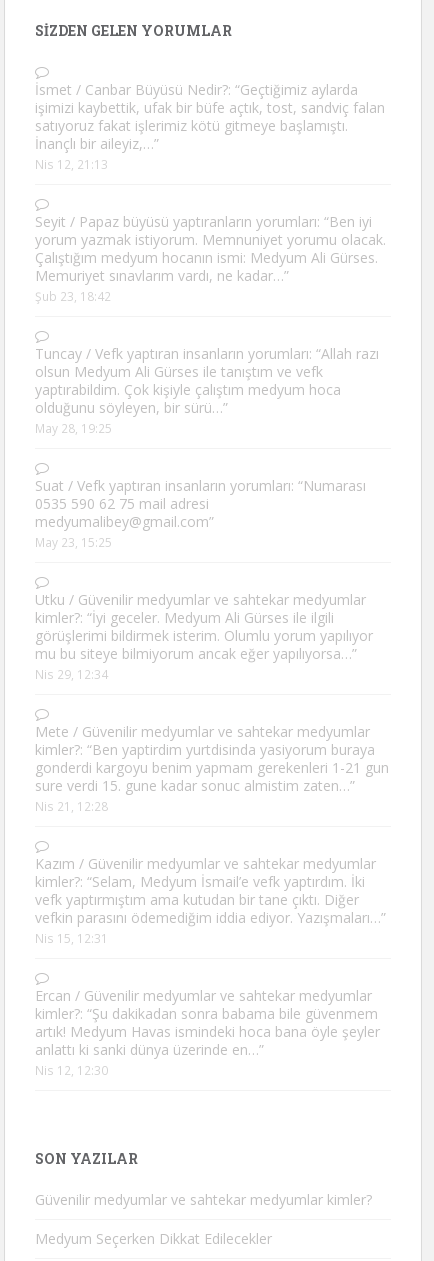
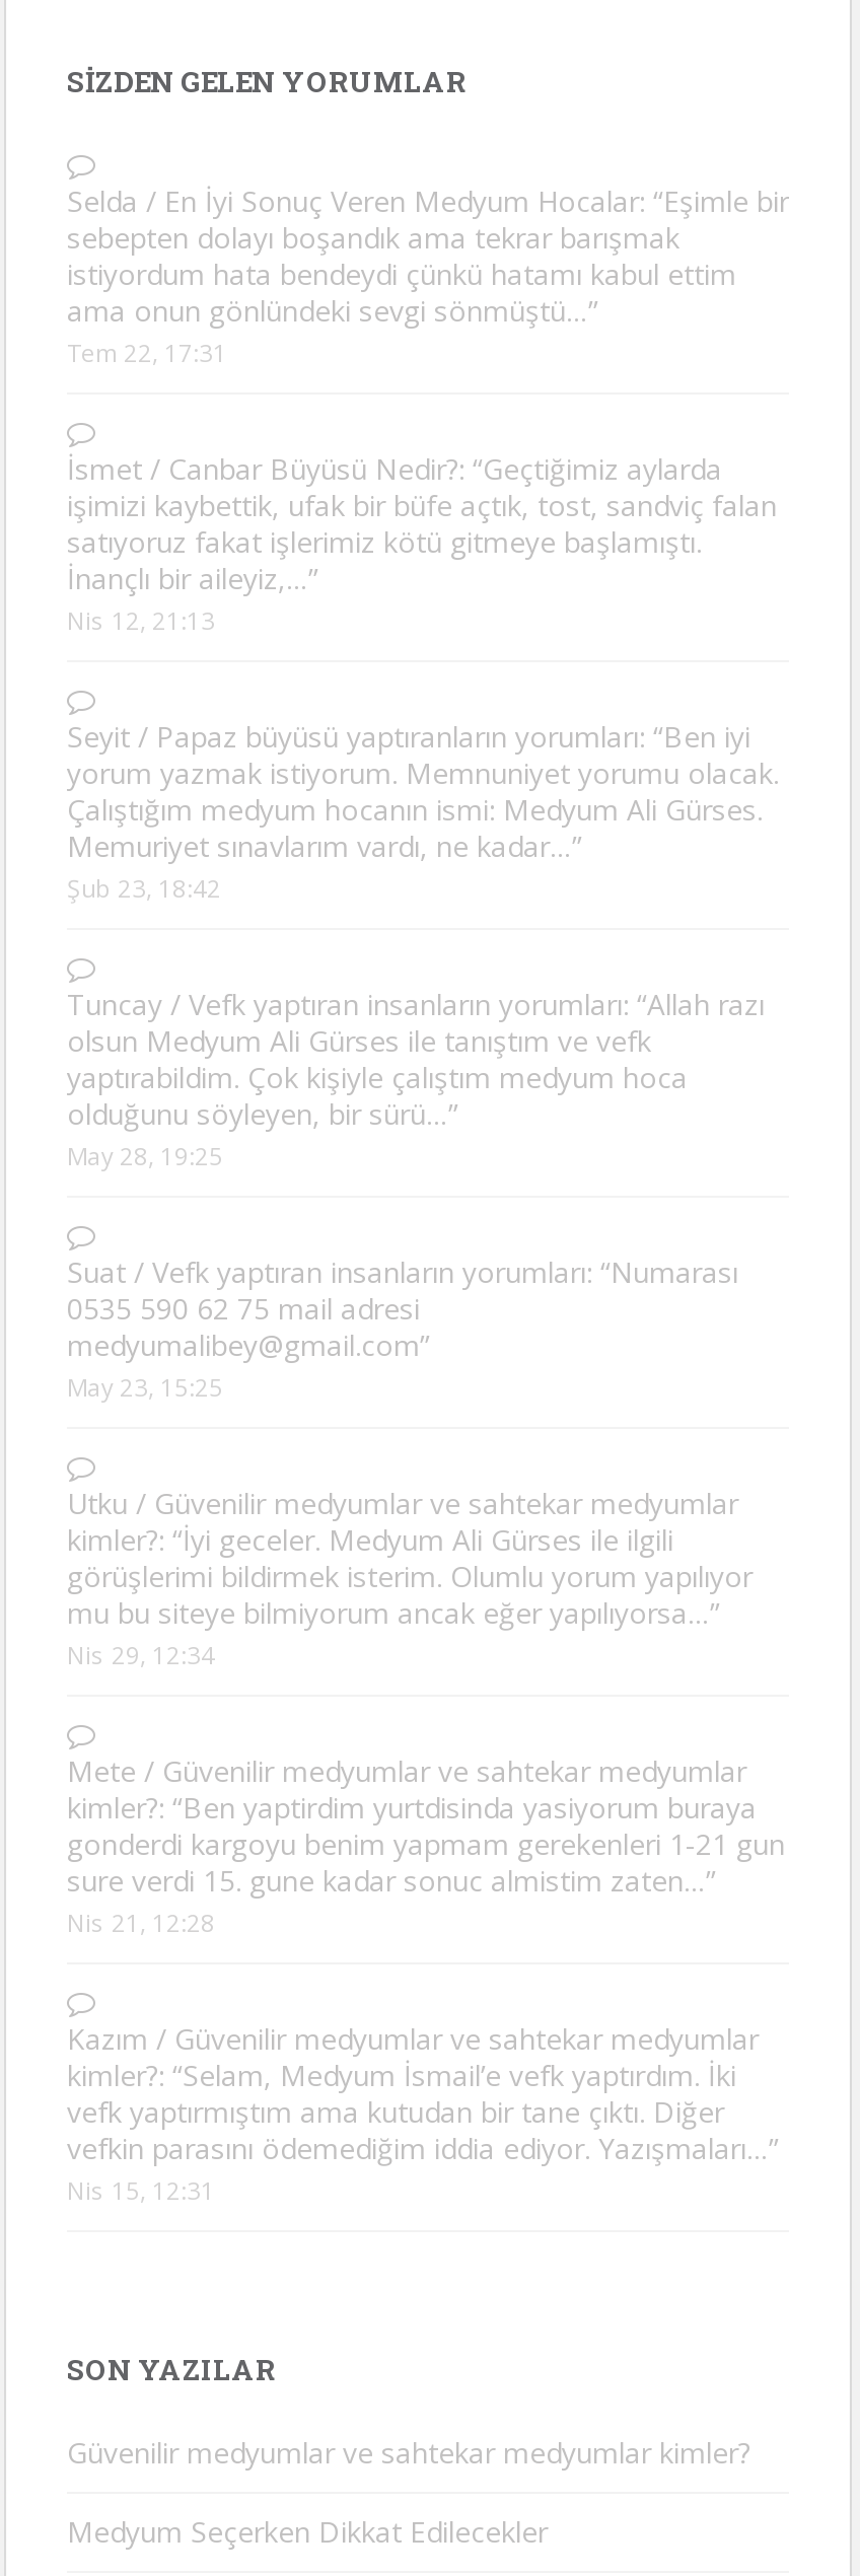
none -> [67,182,789,368] Selda / En İyi Sonuç Veren Medyum Hocalar: “Eşimle bir | sebepten dolayı boşandık ama tekrar barışmak | istiyordum hata bendeydi çünkü hatamı kabul ettim | ama onun gönlündeki sevgi sönmüştü…” | Tem 22, 17:31
moved [35,80,389,946] -> [67,449,785,2206]: İsmet / Canbar Büyüsü Nedir?: “Geçtiğimiz aylarda | işimizi kaybettik, ufak bir büfe açtık, tost, sandviç falan | satıyoruz fakat işlerimiz kötü gitmeye başlamıştı. | ... | vefkin parasını ödemediğim iddia ediyor. Yazışmaları…” | Nis 15, 12:31
[35,986,380,1078] Ercan / Güvenilir medyumlar ve sahtekar medyumlar | kimler?: “Şu dakikadan sonra babama bile güvenmem | artık! Medyum Havas ismindeki hoca bana öyle şeyler | anlattı ki sanki dünya üzerinde en…” | Nis 12, 12:30 -> none

